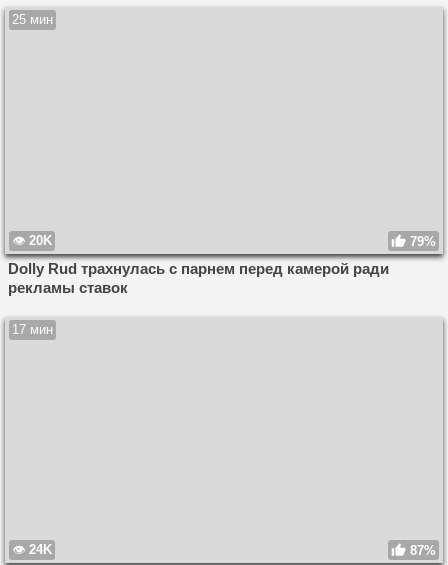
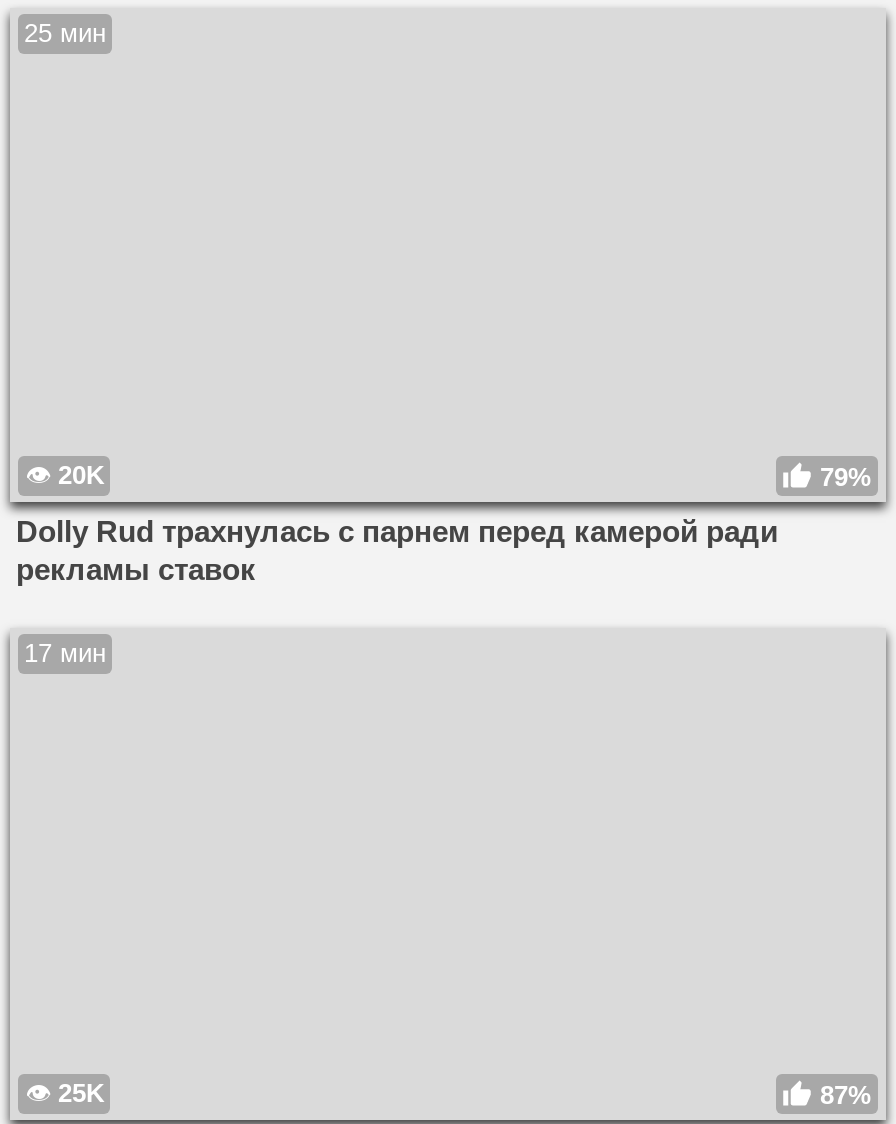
[29,542,52,557] 24K -> [58,1078,104,1108] 25K

